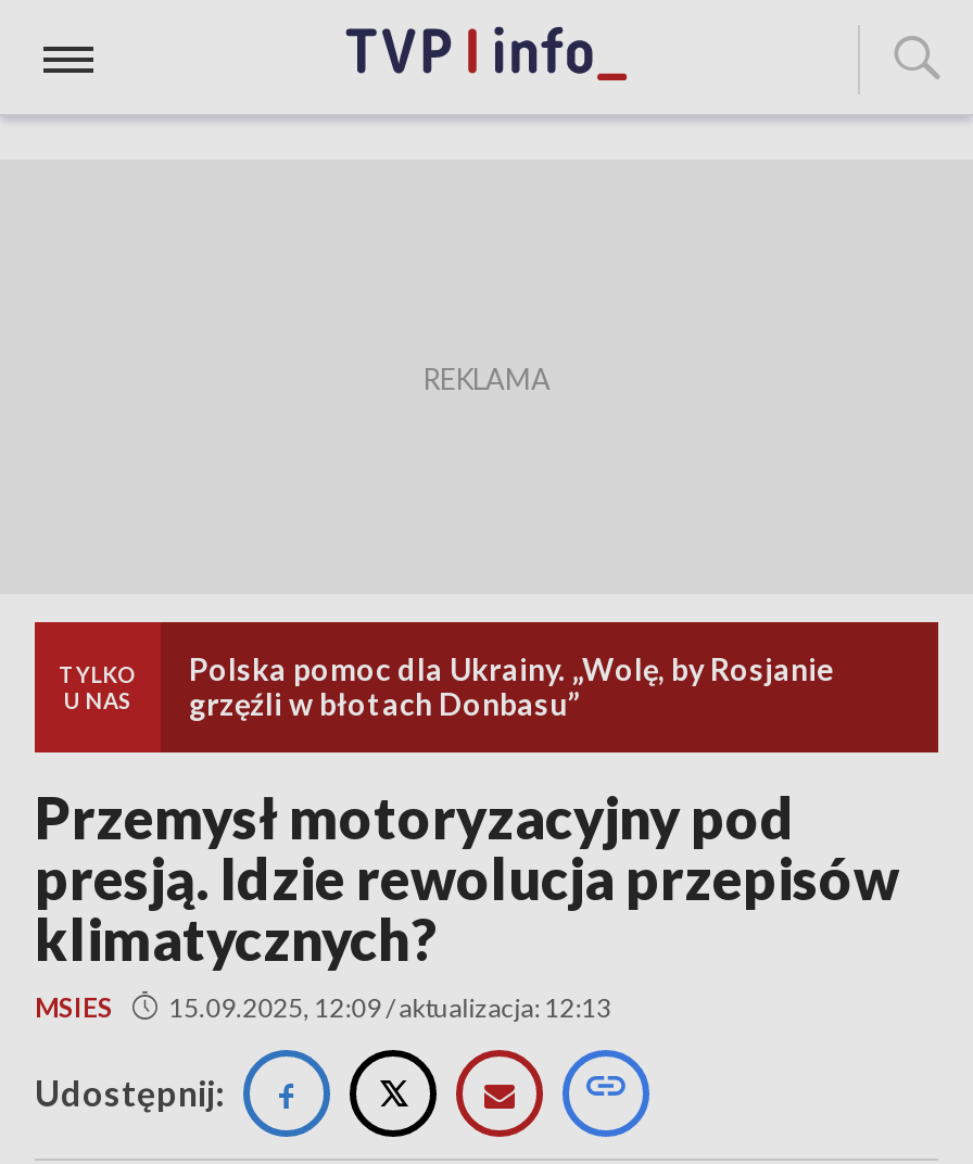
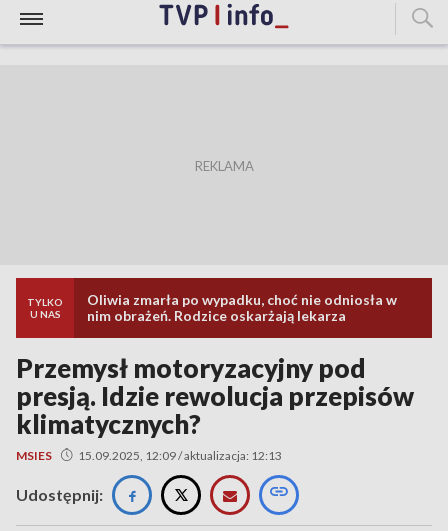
[189,650,834,722] Polska pomoc dla Ukrainy. „Wolę, by Rosjanie | grzęźli w błotach Donbasu” -> [87,291,397,324] Oliwia zmarła po wypadku, choć nie odniosła w | nim obrażeń. Rodzice oskarżają lekarza

